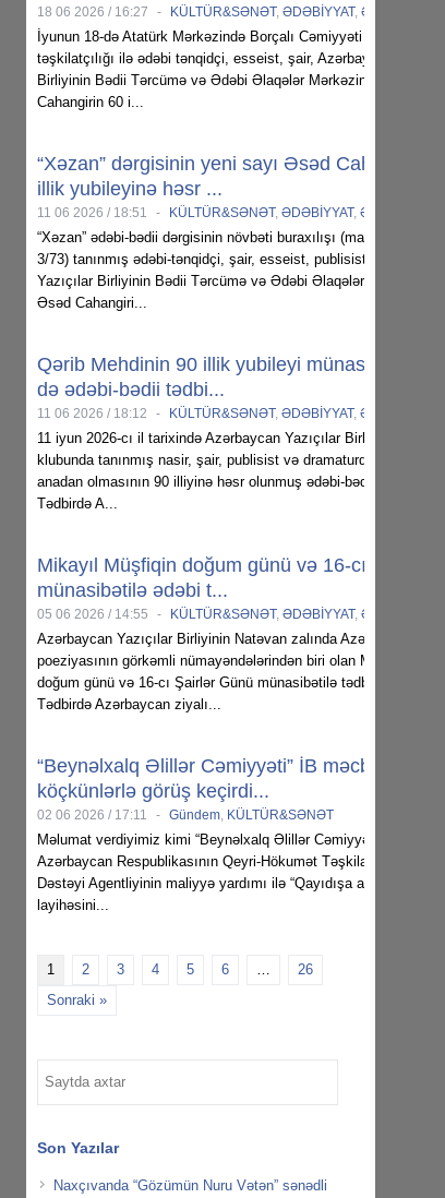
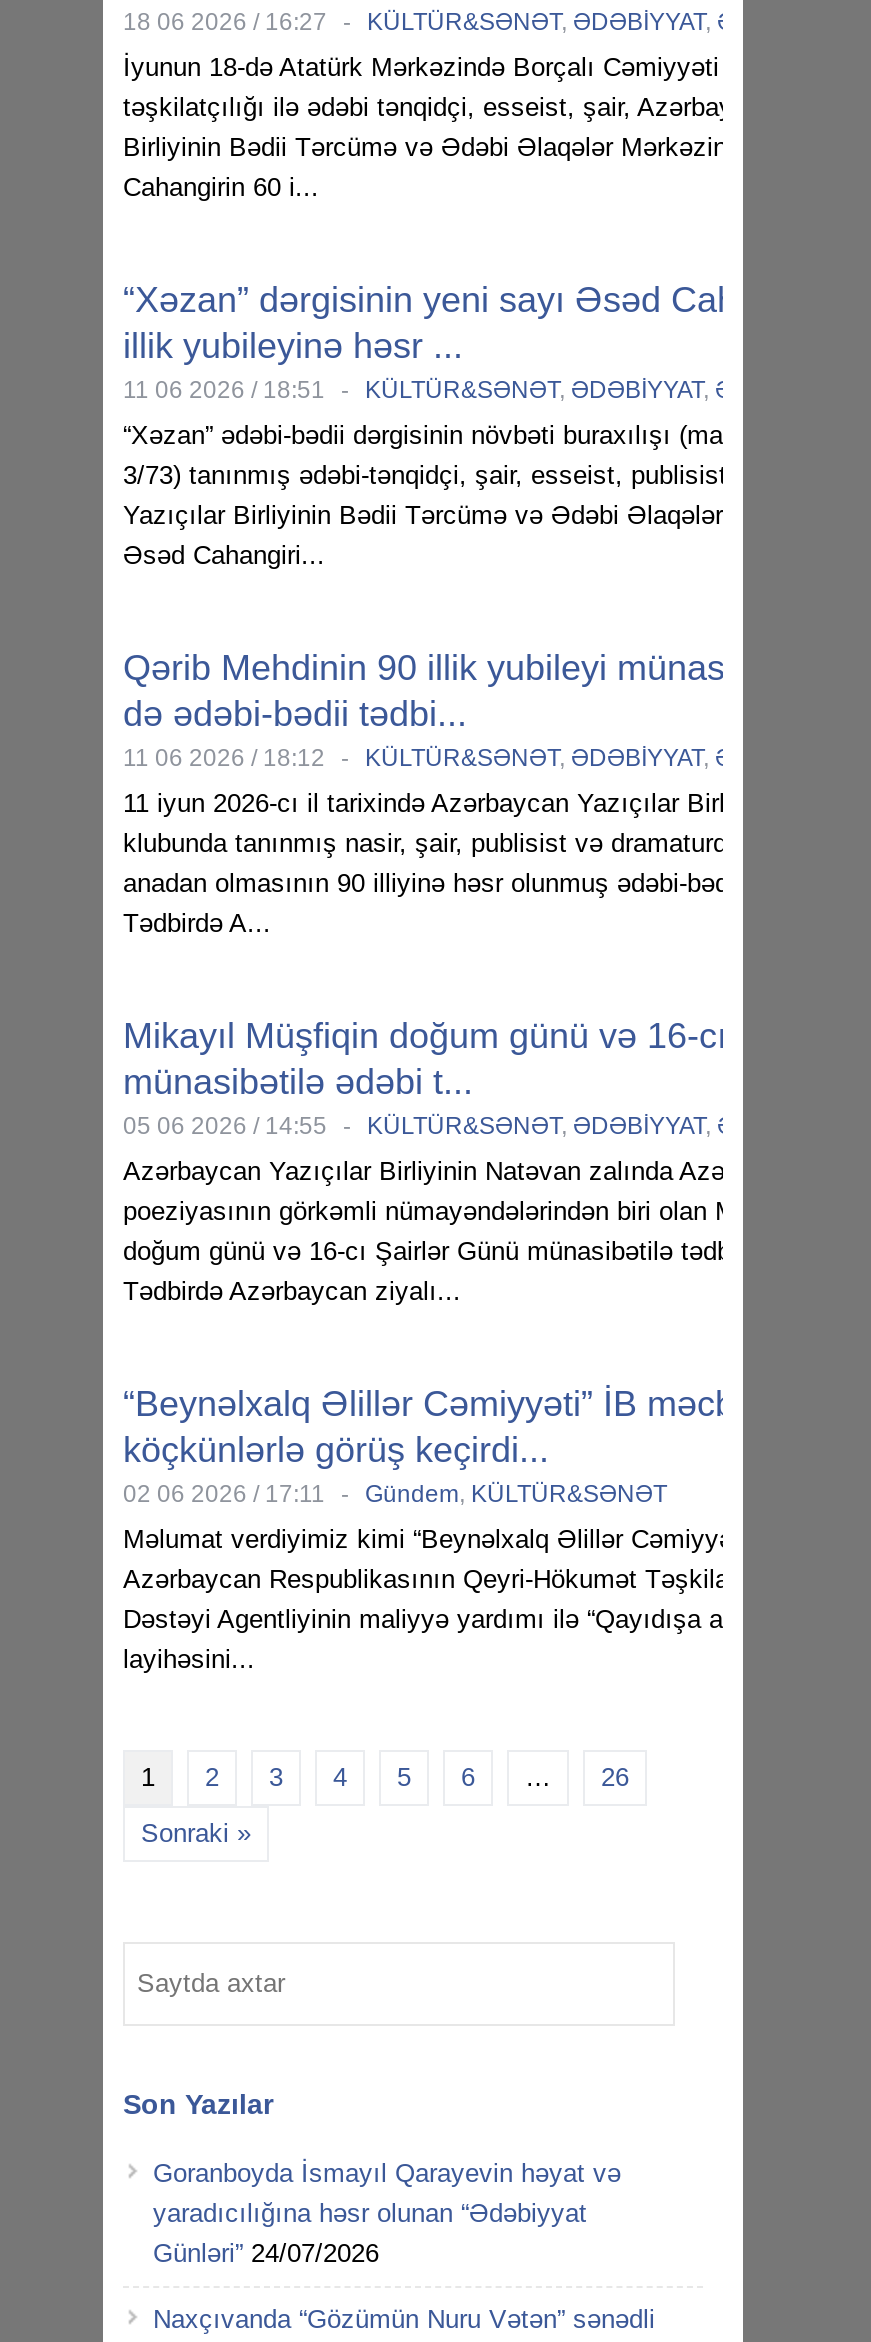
none -> [153,2158,621,2268] Goranboyda İsmayıl Qarayevin həyat və | yaradıcılığına həsr olunan “Ədəbiyyat | Günləri” 24/07/2026

